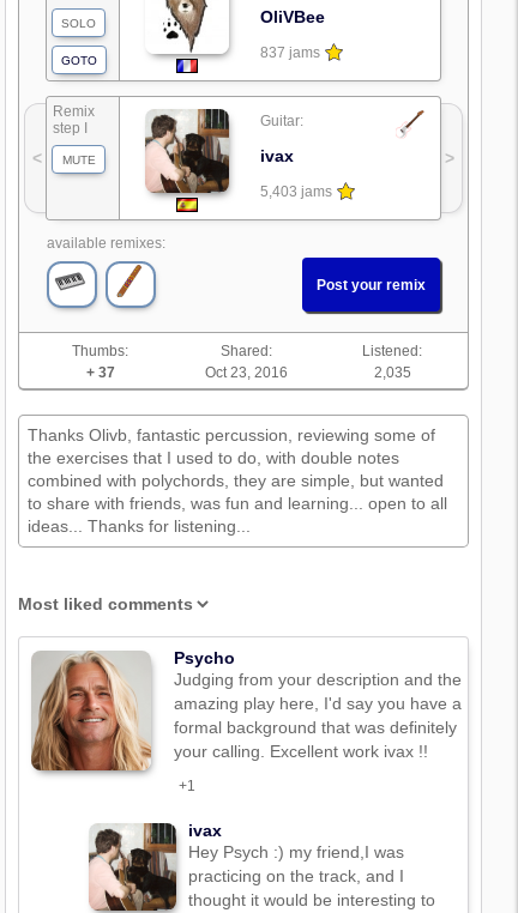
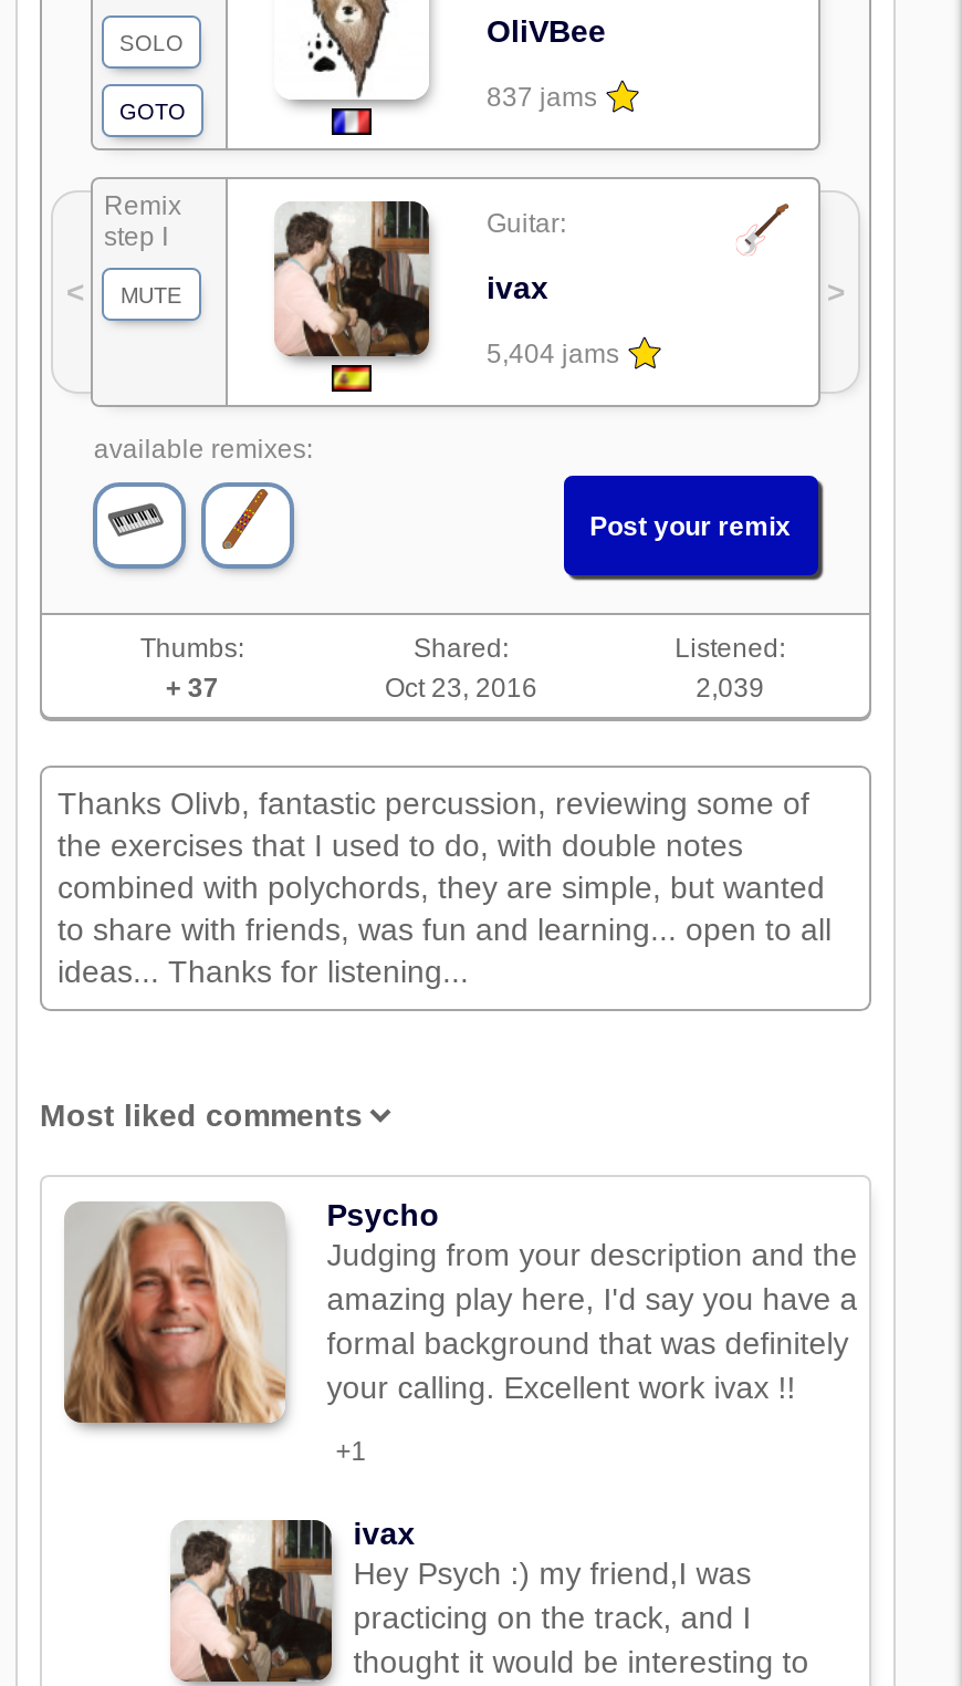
[260,184,332,201] 5,403 jams -> [487,339,619,370] 5,404 jams
[374,365,411,381] 2,035 -> [696,674,765,704] 2,039

